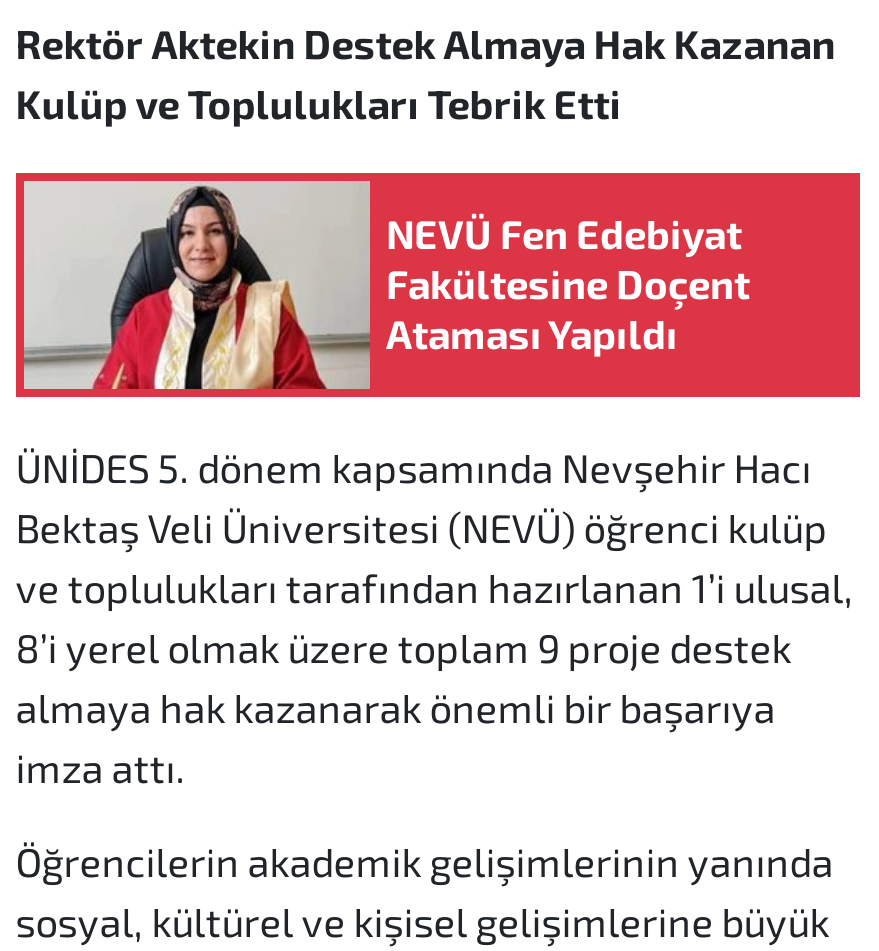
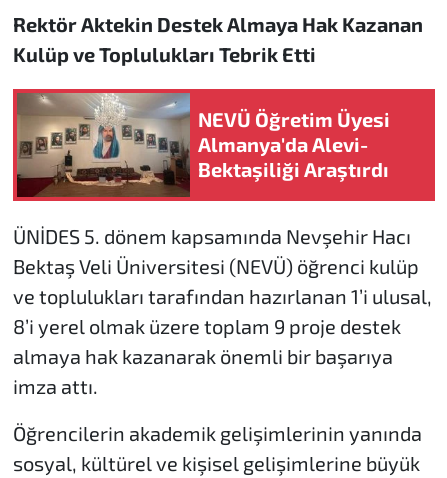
[22,179,750,391] [image] | NEVÜ Fen Edebiyat | Fakültesine Doçent | Ataması Yapıldı -> [16,92,390,198] [image] | NEVÜ Öğretim Üyesi | Almanya'da Alevi- | Bektaşiliği Araştırdı

